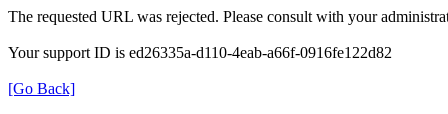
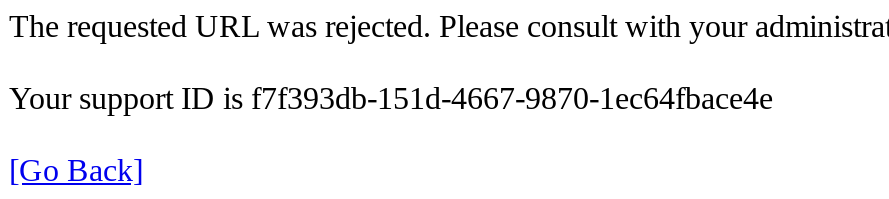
[8,44,392,61] Your support ID is ed26335a-d110-4eab-a66f-0916fe122d82 -> [9,81,773,115] Your support ID is f7f393db-151d-4667-9870-1ec64fbace4e

